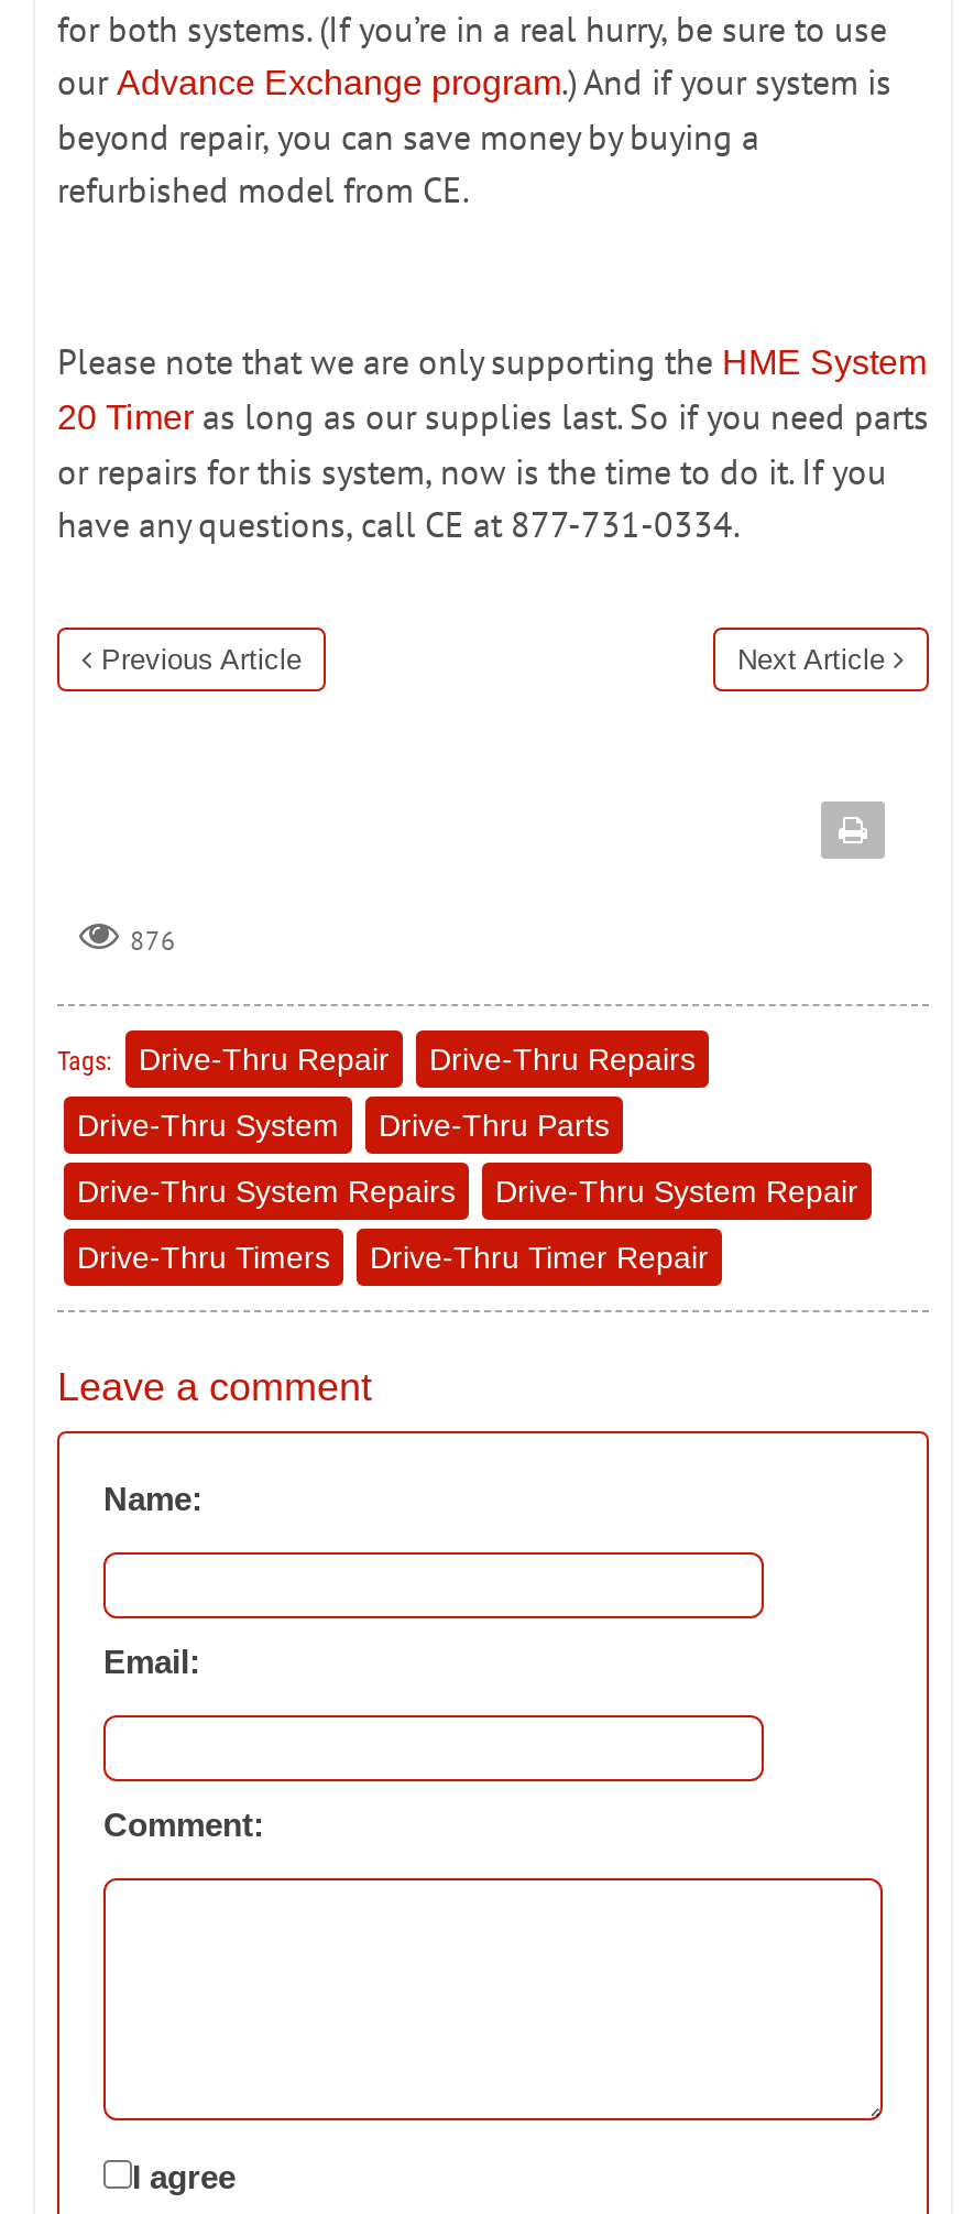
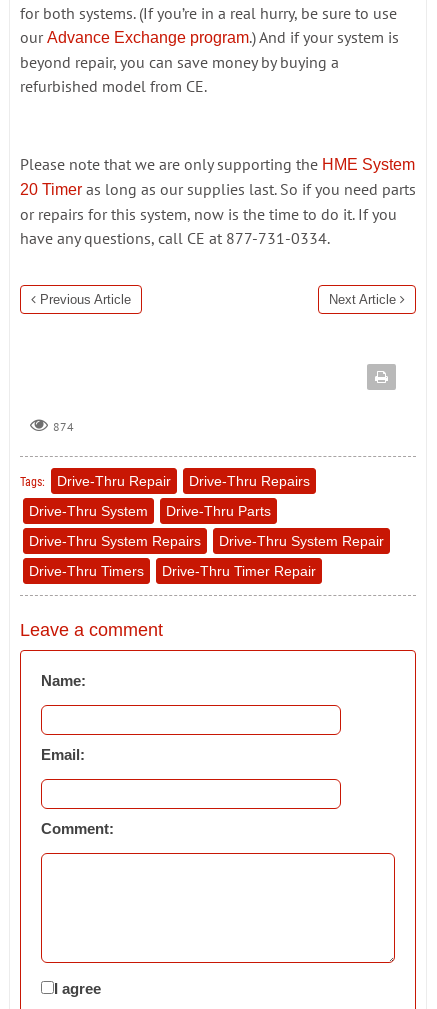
[130,923,176,956] 876 -> [53,419,74,434] 874

